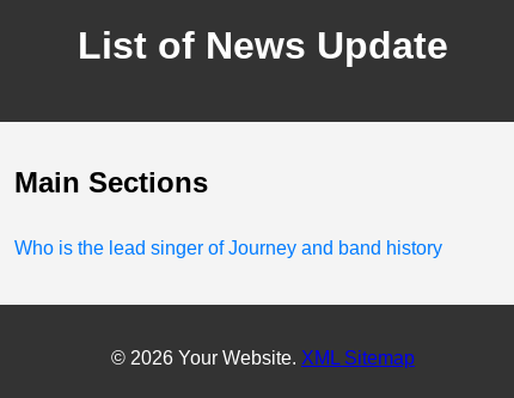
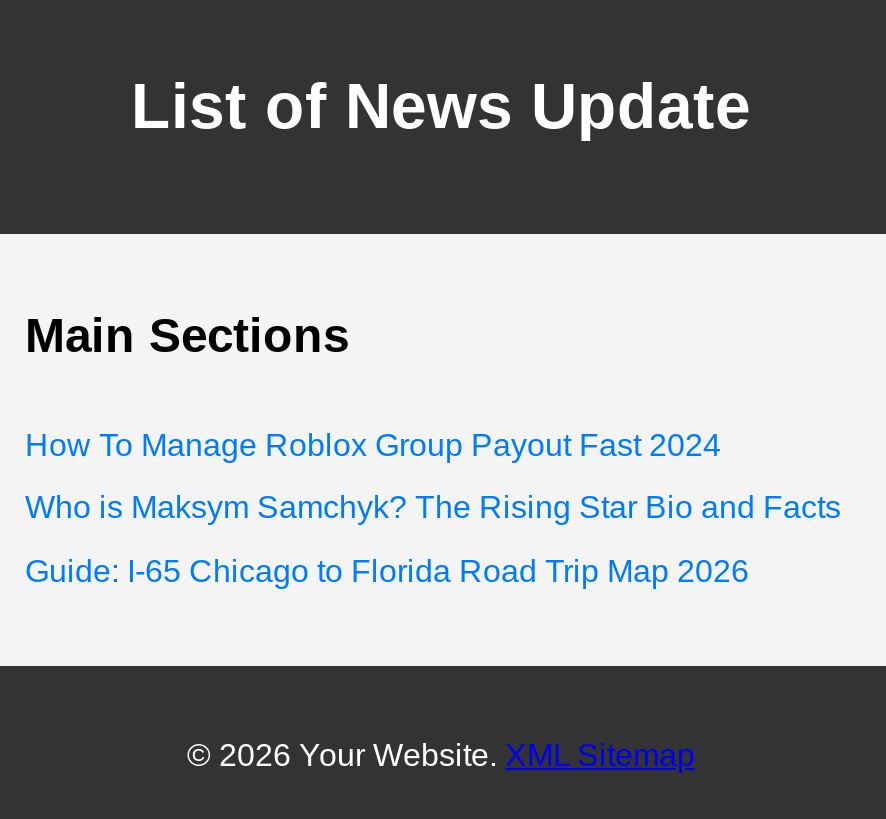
[14,238,442,258] Who is the lead singer of Journey and band history -> [25,428,841,587] How To Manage Roblox Group Payout Fast 2024 | Who is Maksym Samchyk? The Rising Star Bio and Facts | Guide: I-65 Chicago to Florida Road Trip Map 2026

